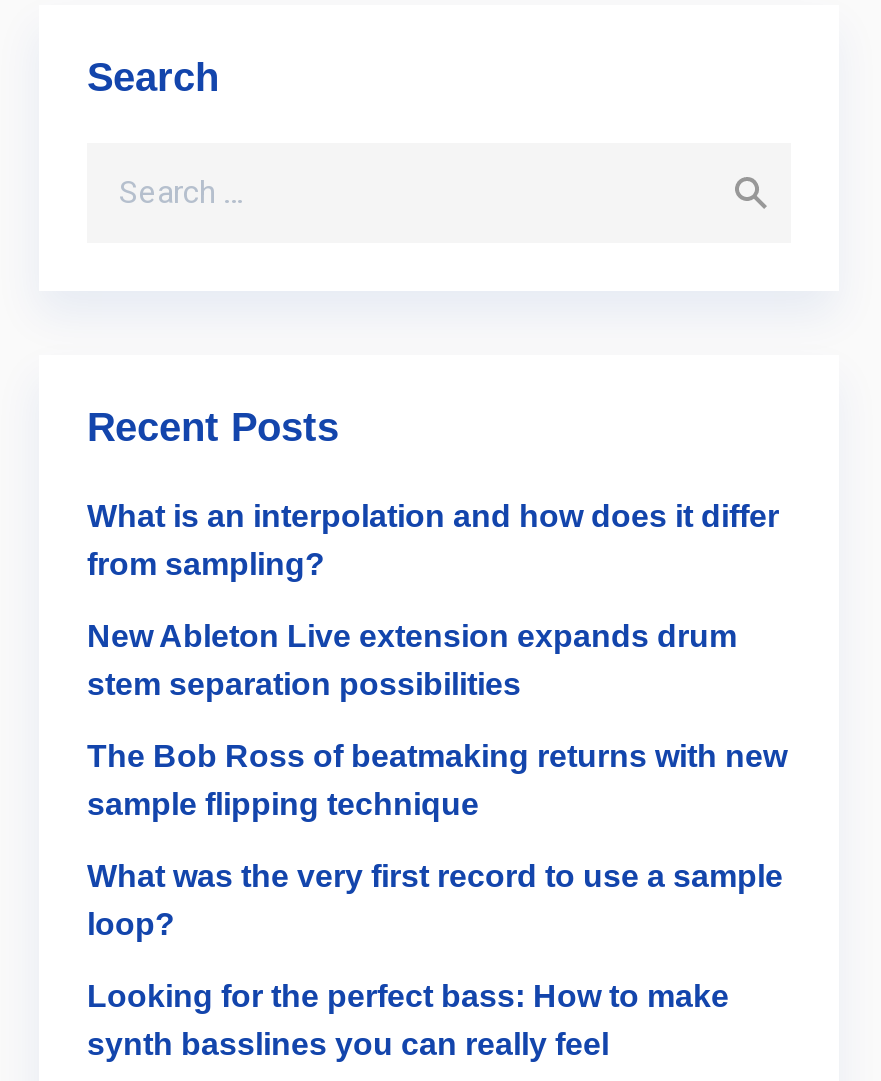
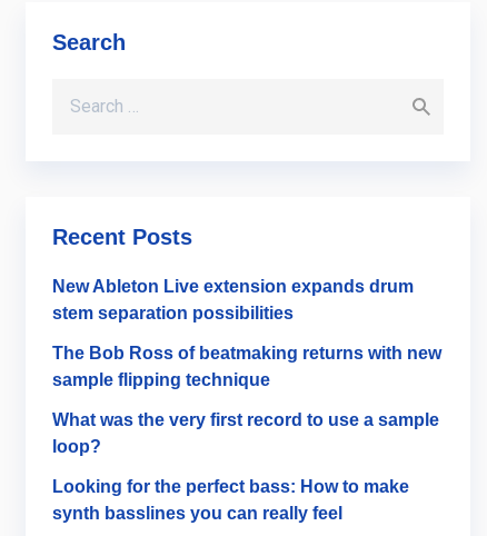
[87,499,779,581] What is an interpolation and how does it differ | from sampling? -> none

